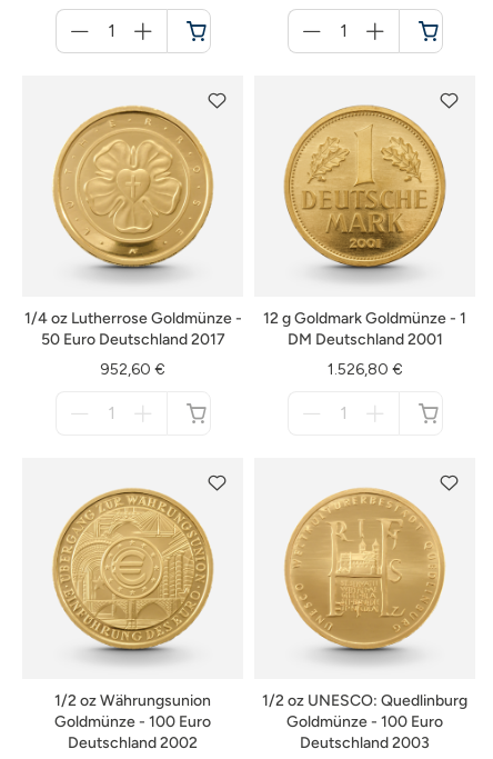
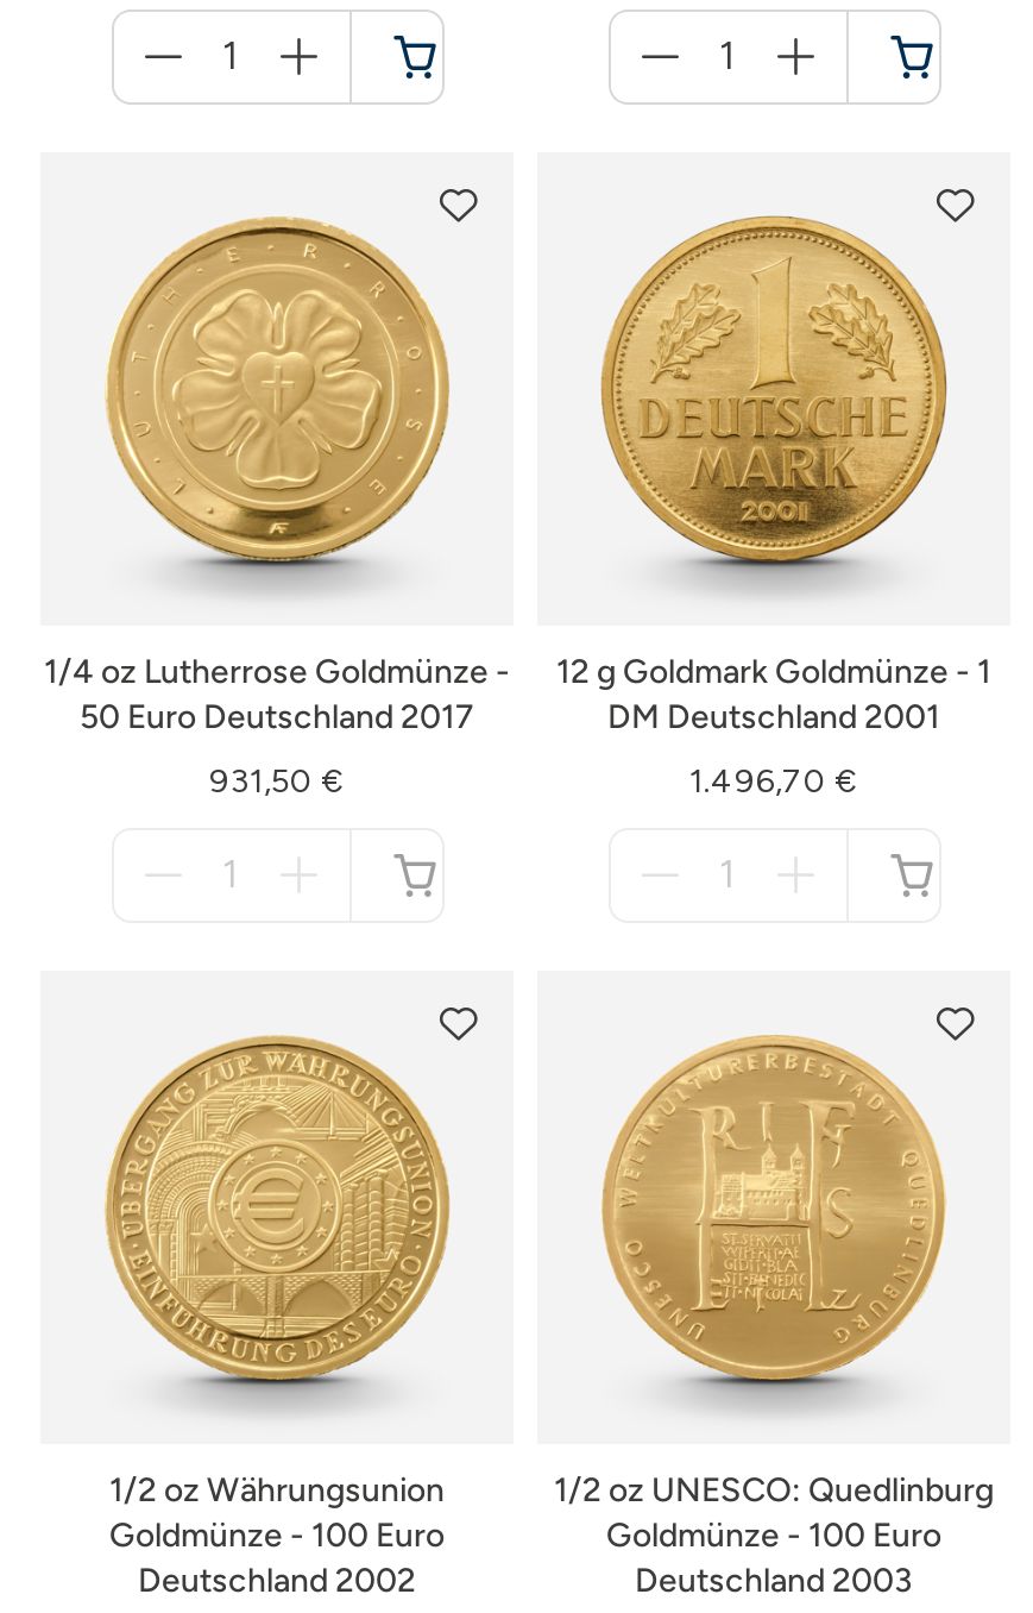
[100,360,165,379] 952,60 € -> [209,761,345,802] 931,50 €
[327,360,403,379] 1.526,80 € -> [689,761,858,802] 1.496,70 €

